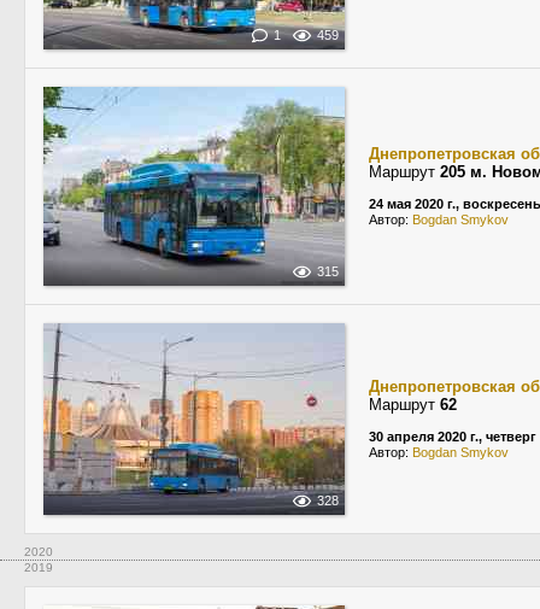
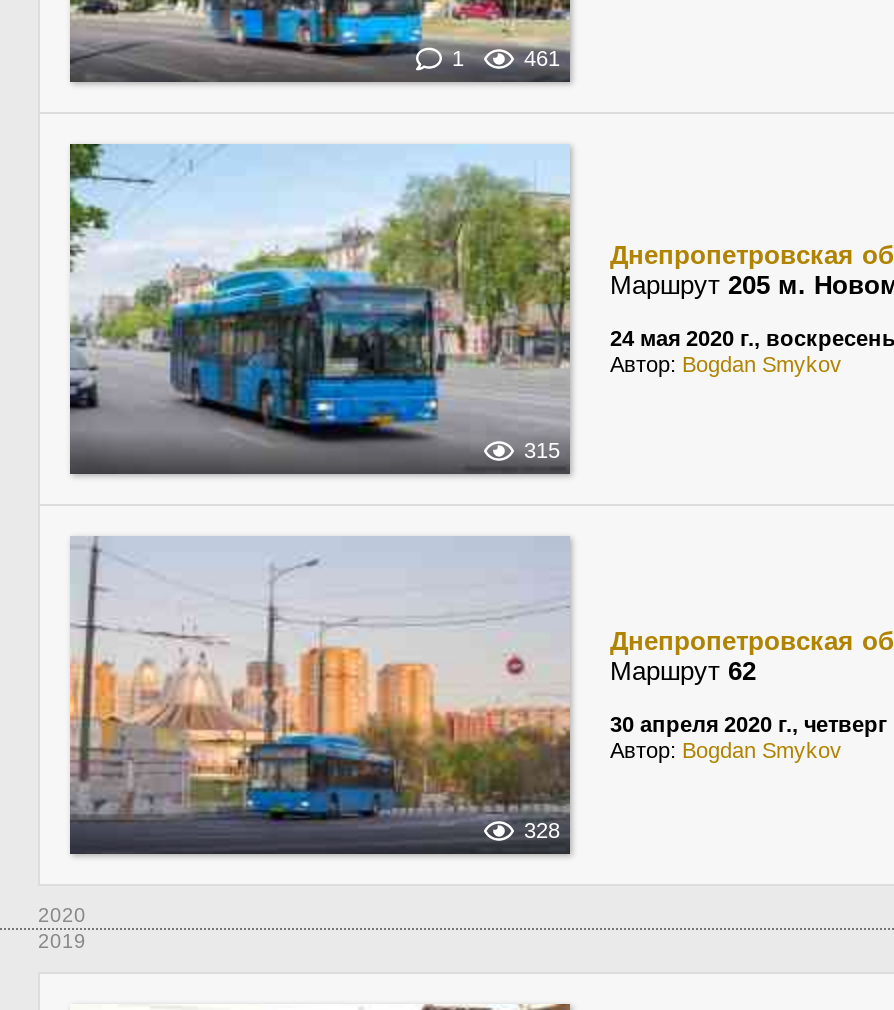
[317,28,339,42] 459 -> [524,46,560,70] 461

